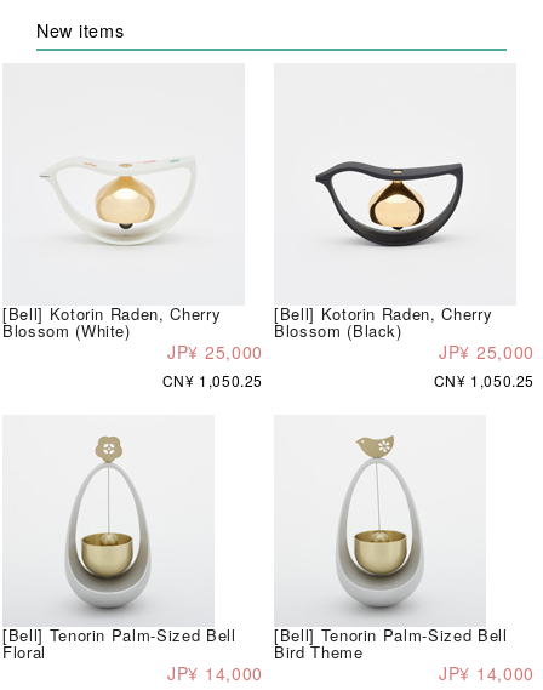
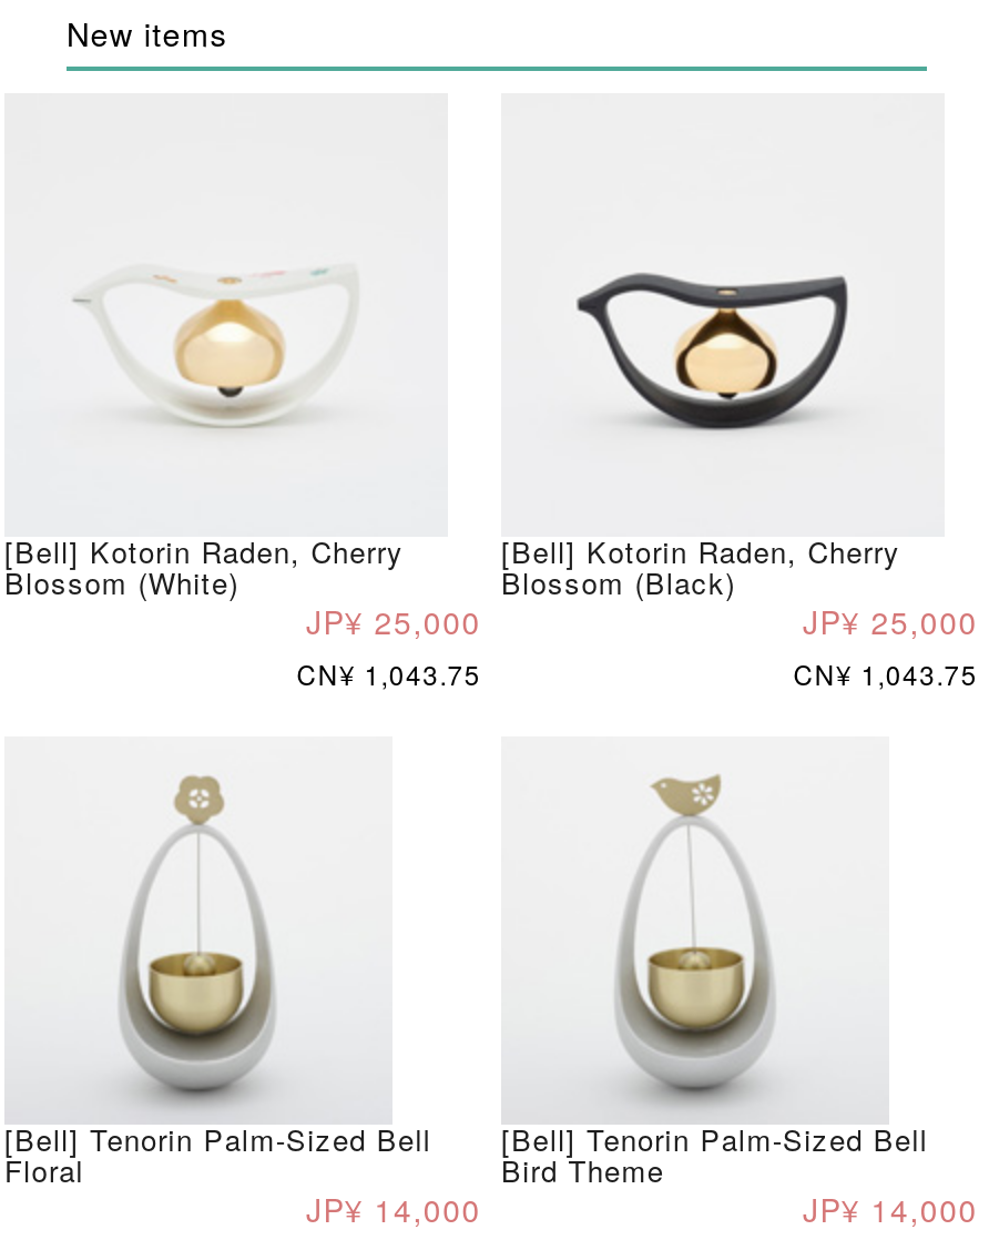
[162,369,263,390] CN¥ 1,050.25 -> [297,654,481,691] CN¥ 1,043.75
[434,369,535,390] CN¥ 1,050.25 -> [793,654,978,691] CN¥ 1,043.75

